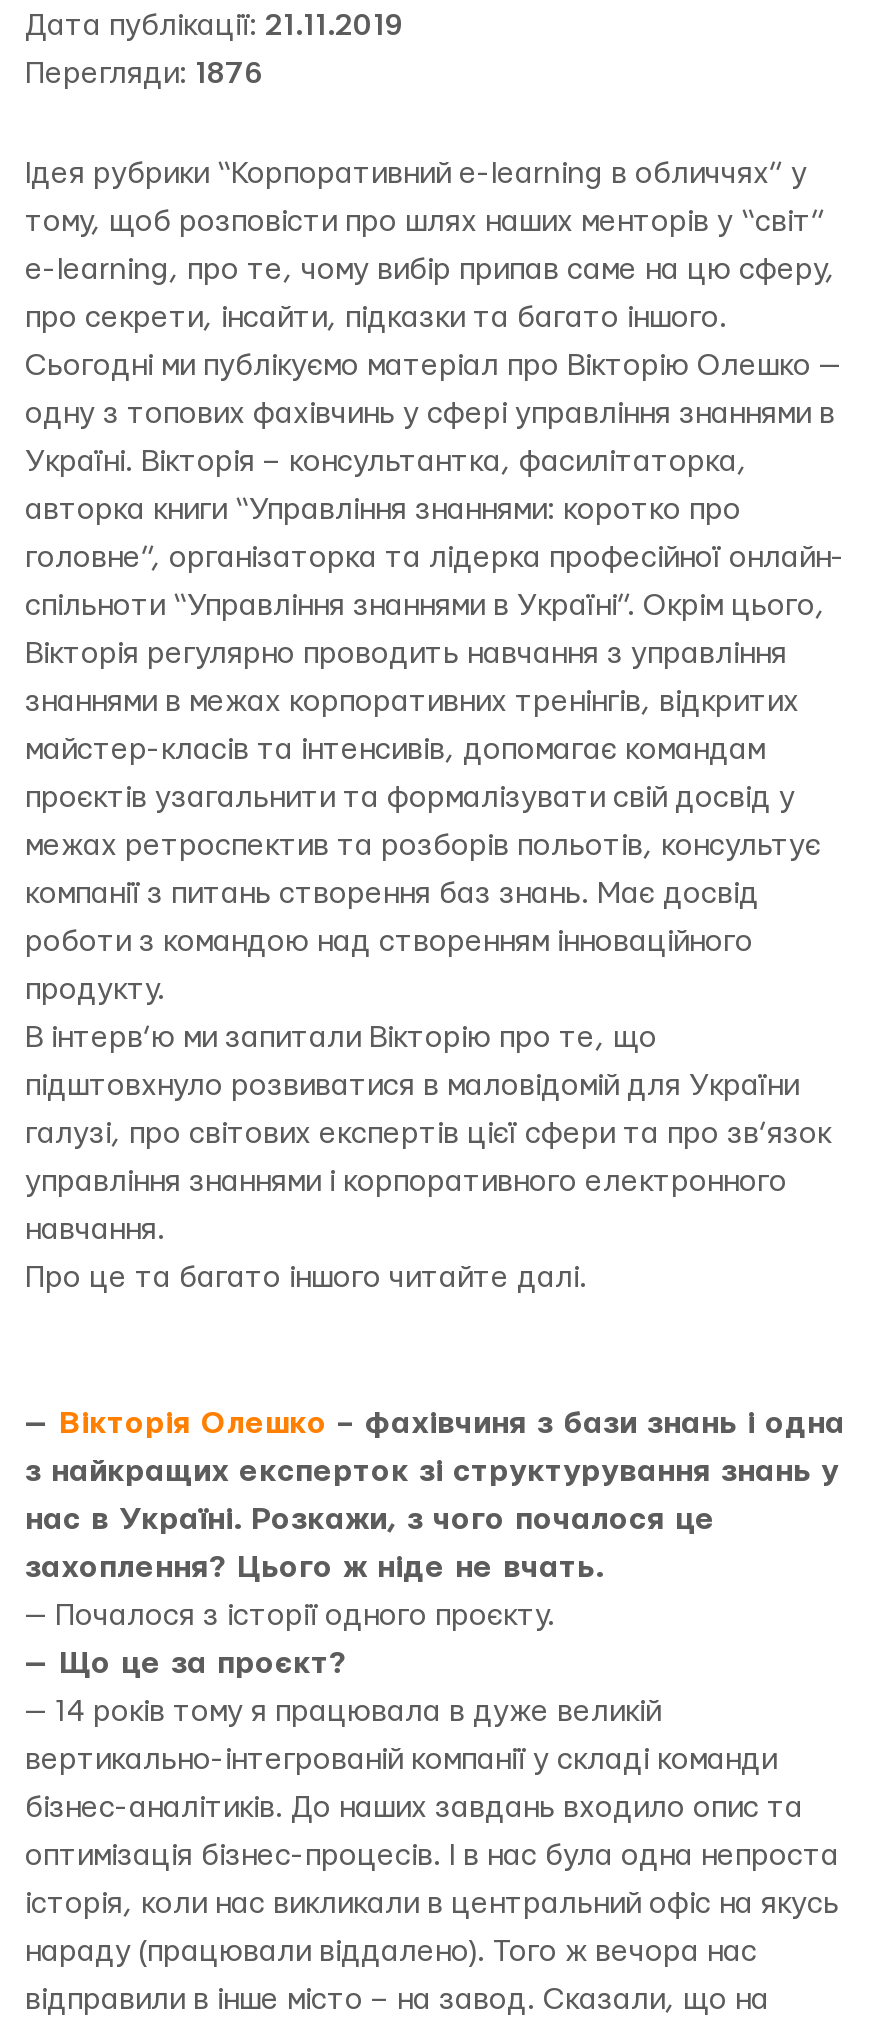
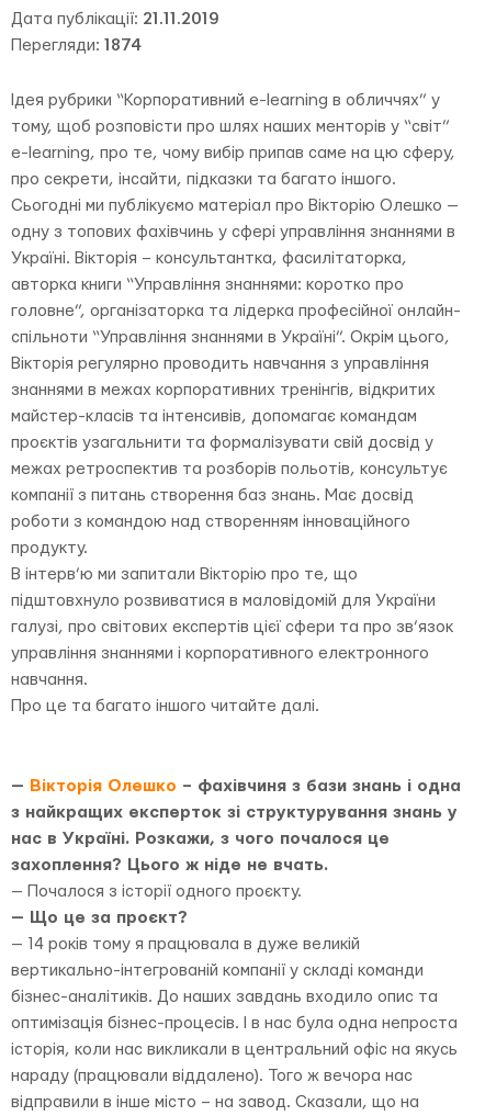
[25,59,265,89] Перегляди: 1876 -> [11,37,142,54] Перегляди: 1874

